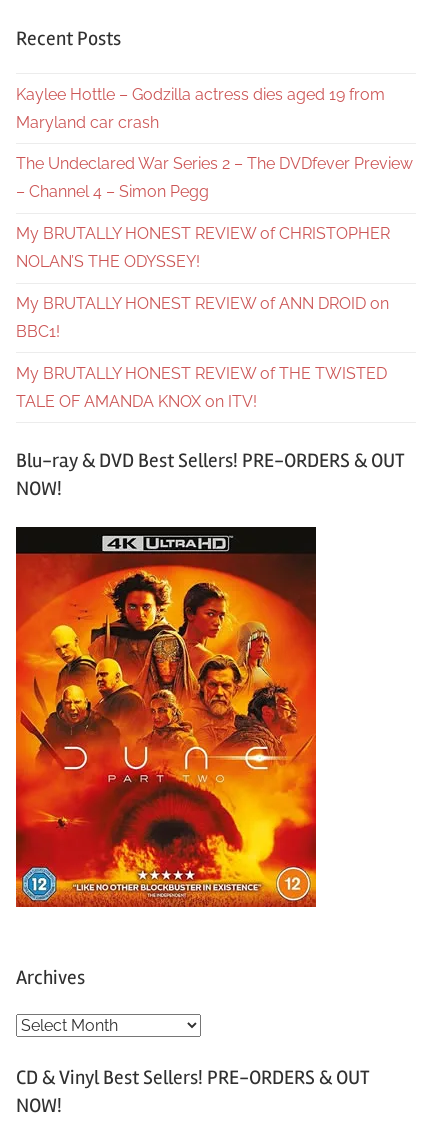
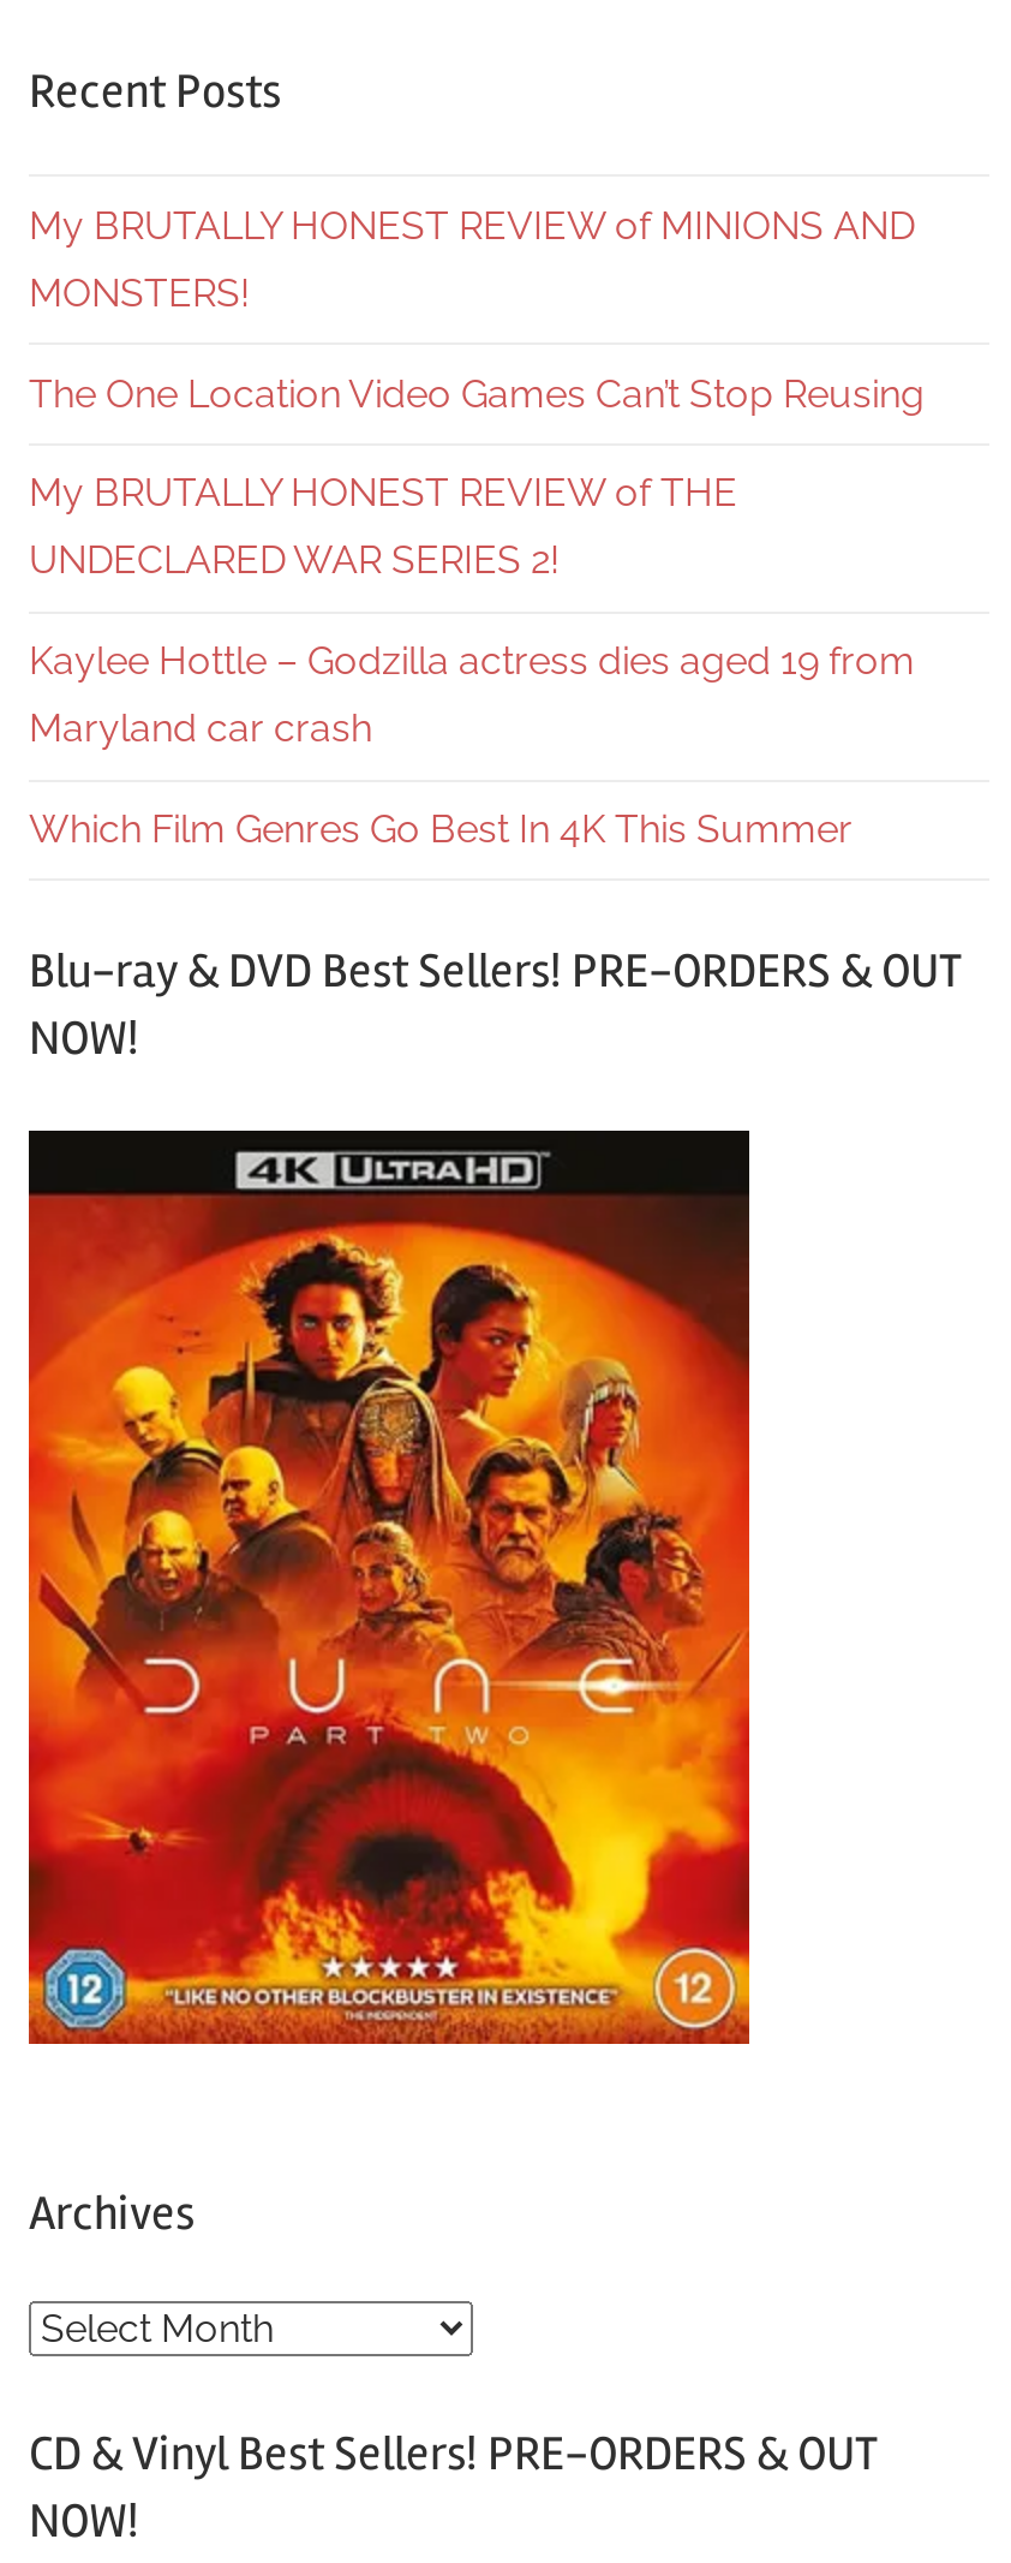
none -> [29,202,925,583] My BRUTALLY HONEST REVIEW of MINIONS AND | MONSTERS! | The One Location Video Games Can’t Stop Reusing | My BRUTALLY HONEST REVIEW of THE | UNDECLARED WAR SERIES 2!
moved [16,85,385,132] -> [29,638,915,751]: Kaylee Hottle – Godzilla actress dies aged 19 from | Maryland car crash
[16,154,413,411] The Undeclared War Series 2 – The DVDfever Preview | – Channel 4 – Simon Pegg | My BRUTALLY HONEST REVIEW of CHRISTOPHER | NOLAN’S THE ODYSSEY! | My BRUTALLY HONEST REVIEW of ANN DROID on | BBC1! | My BRUTALLY HONEST REVIEW of THE TWISTED | TALE OF AMANDA KNOX on ITV! -> [29,806,853,851] Which Film Genres Go Best In 4K This Summer

